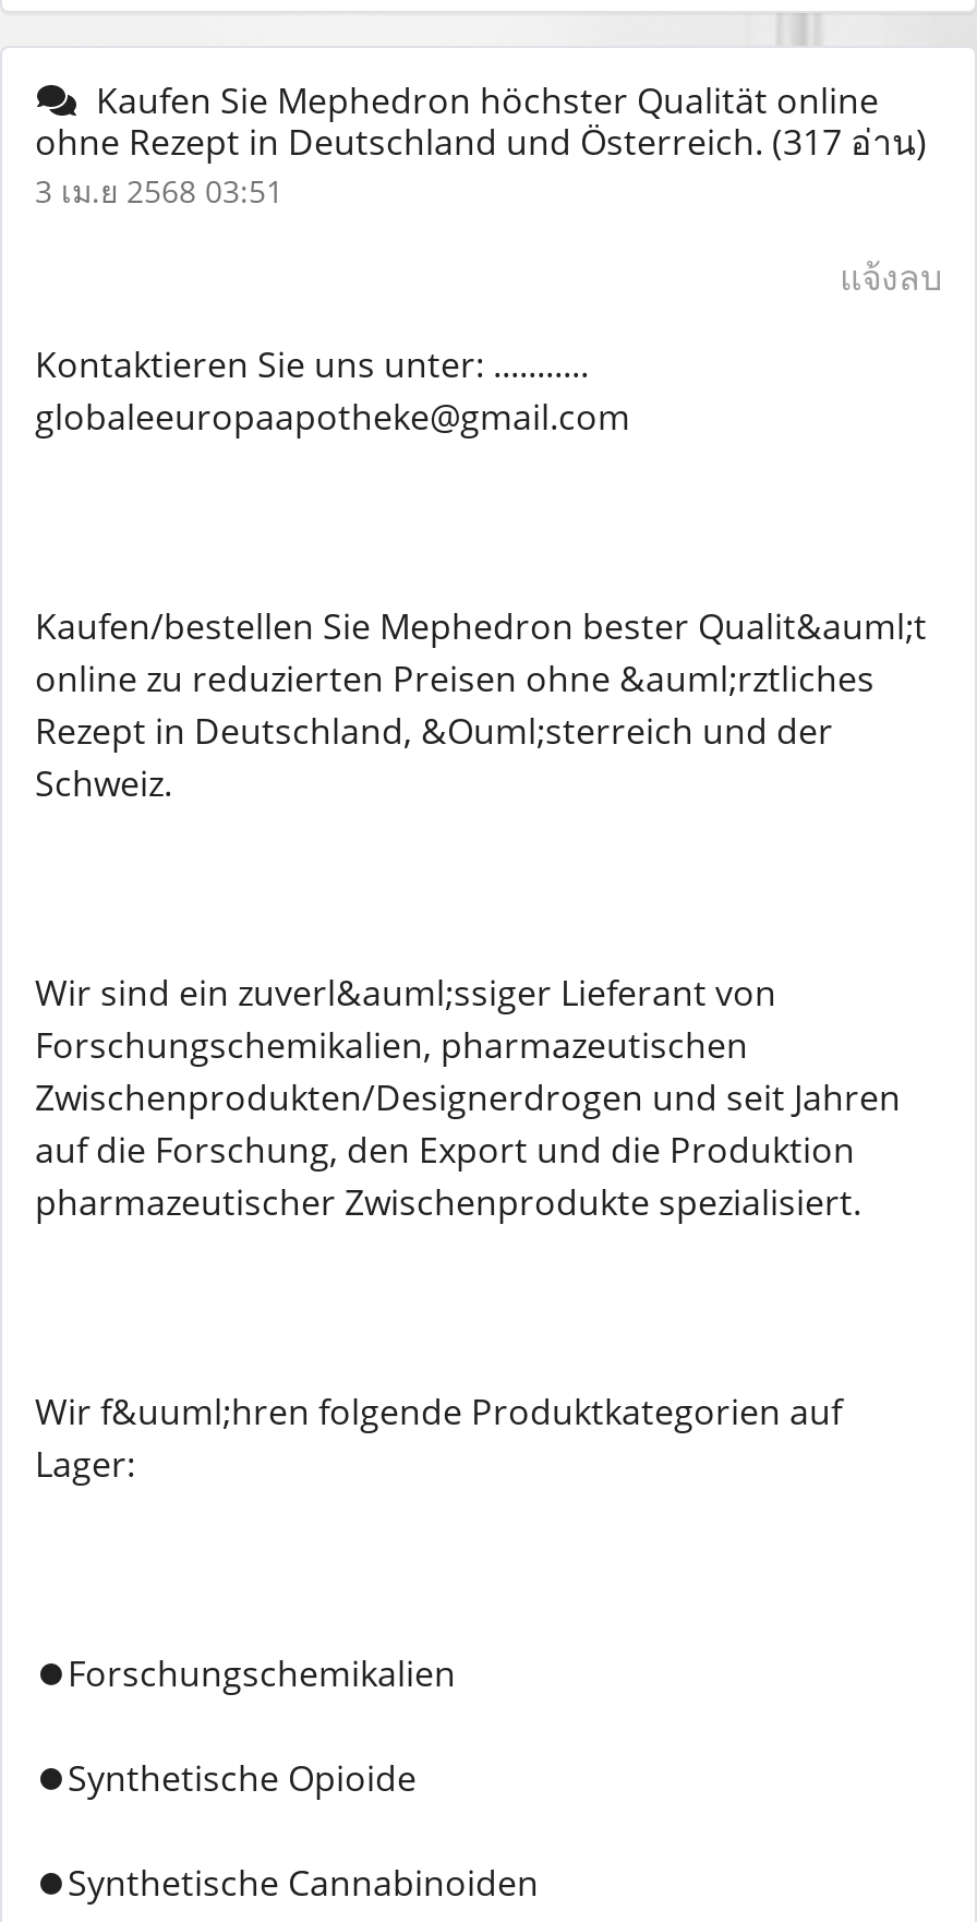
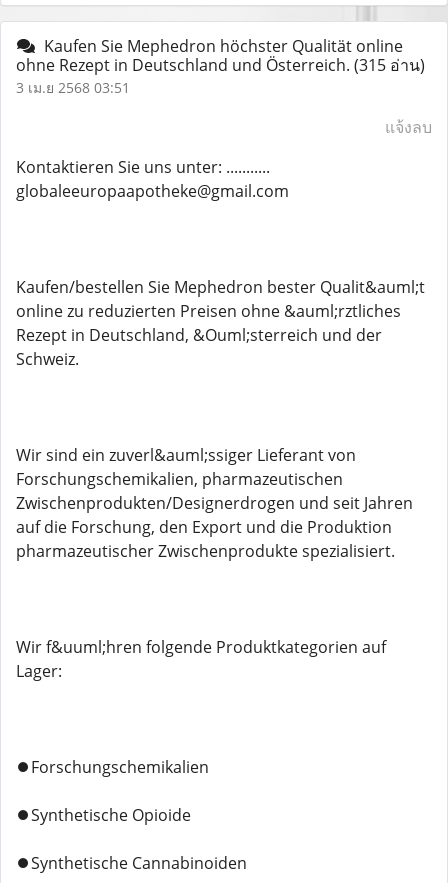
[35,118,927,166] ohne Rezept in Deutschland und Österreich. (317 อ่าน) -> [16,54,425,76] ohne Rezept in Deutschland und Österreich. (315 อ่าน)

